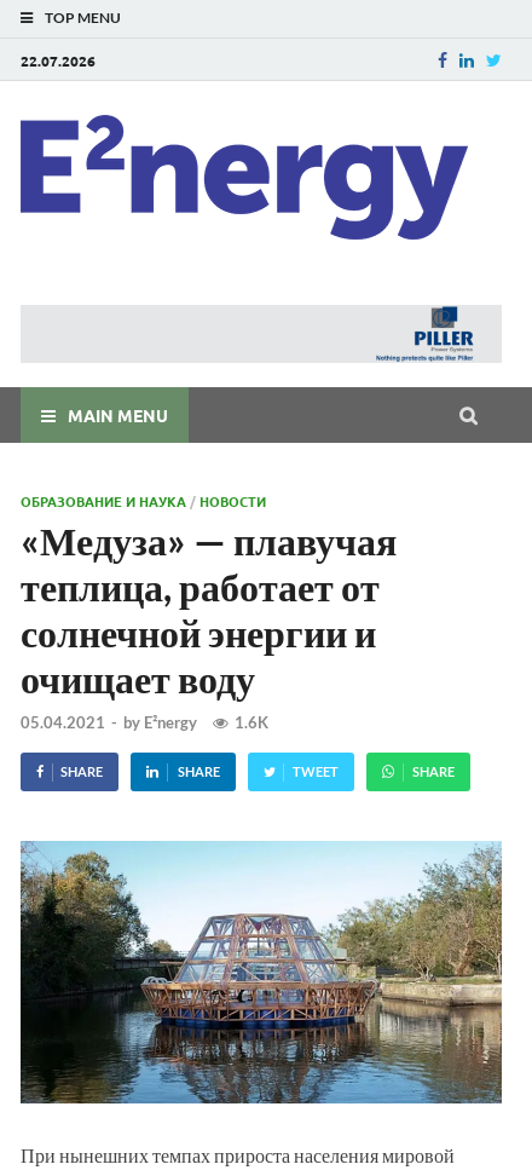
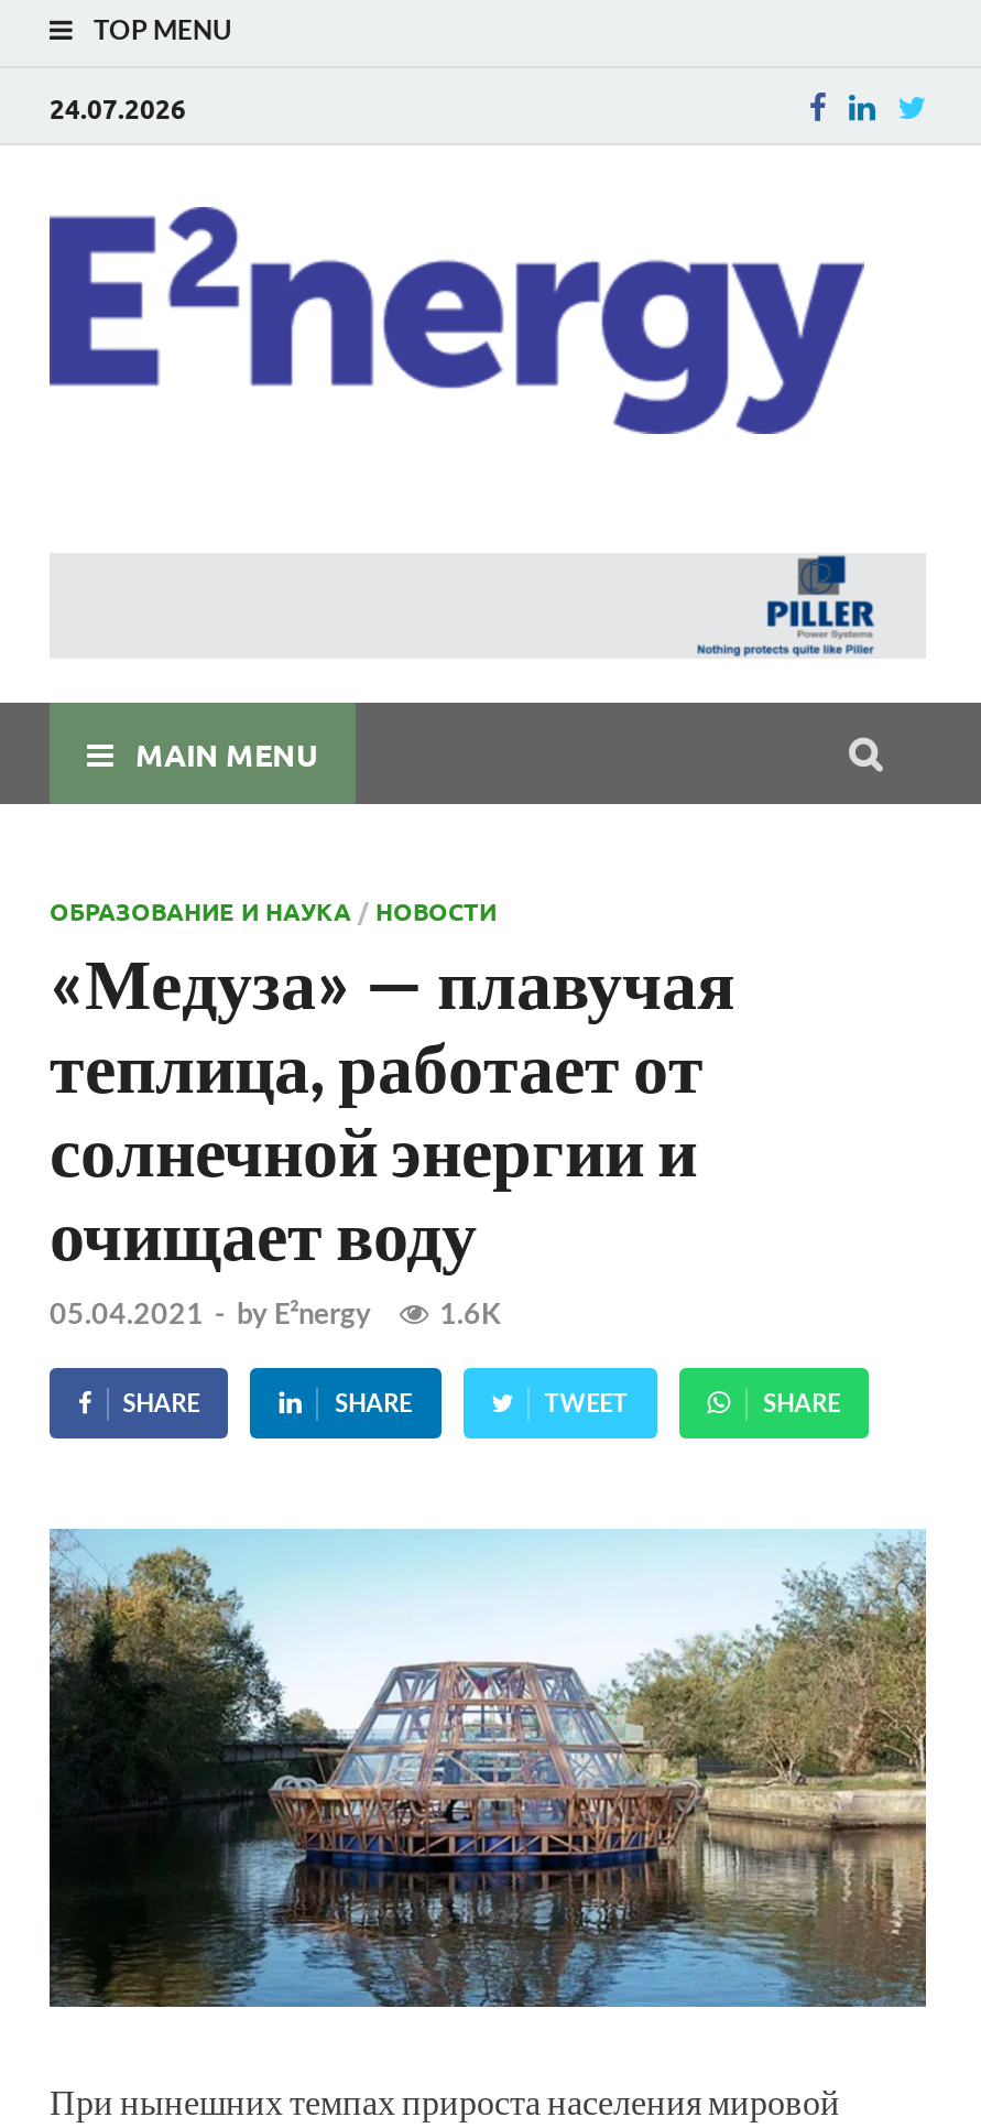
[21,50,96,70] 22.07.2026 -> [50,89,186,124] 24.07.2026

